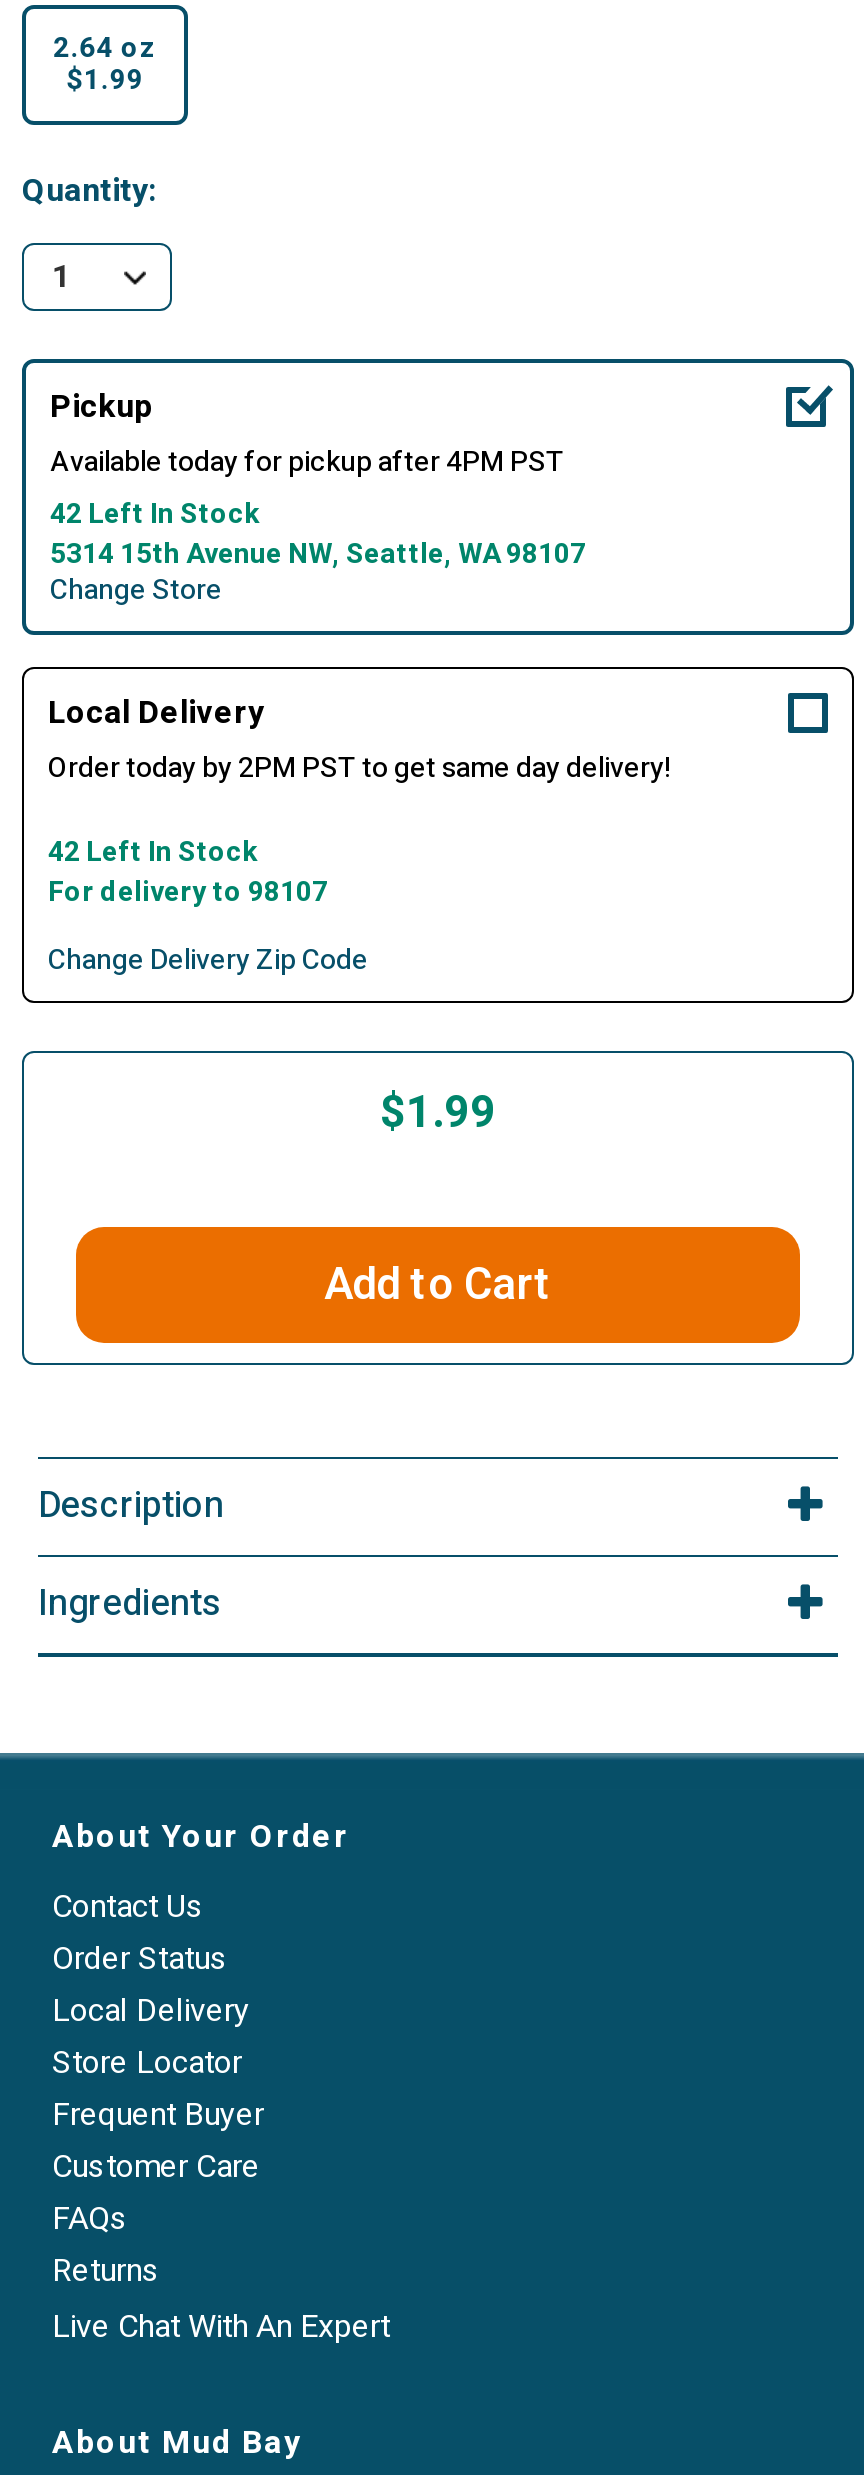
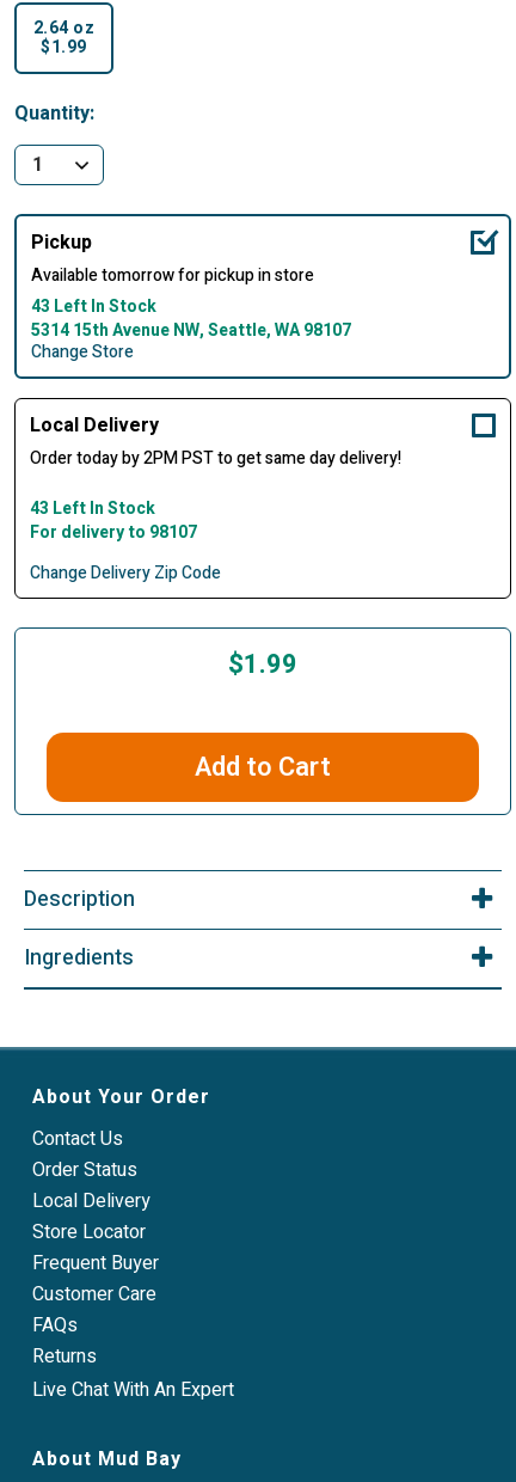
[50,441,564,535] Available today for pickup after 4PM PST | 42 Left In Stock -> [31,263,314,319] Available tomorrow for pickup in store | 43 Left In Stock
[48,831,258,873] 42 Left In Stock -> [30,496,155,521] 43 Left In Stock

